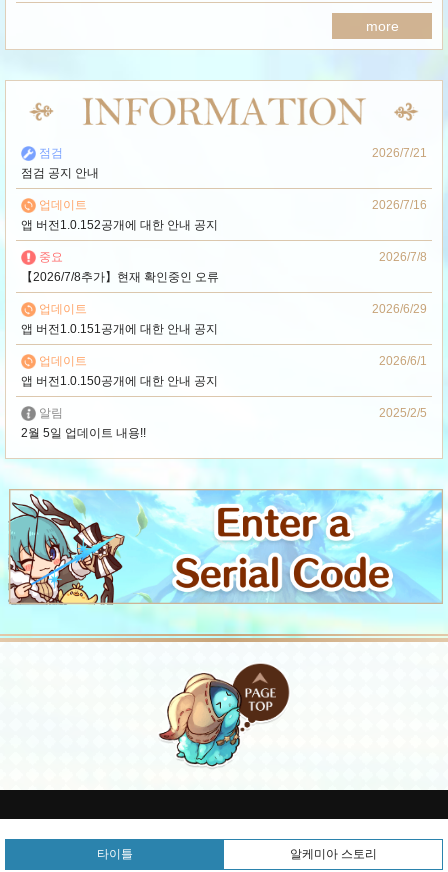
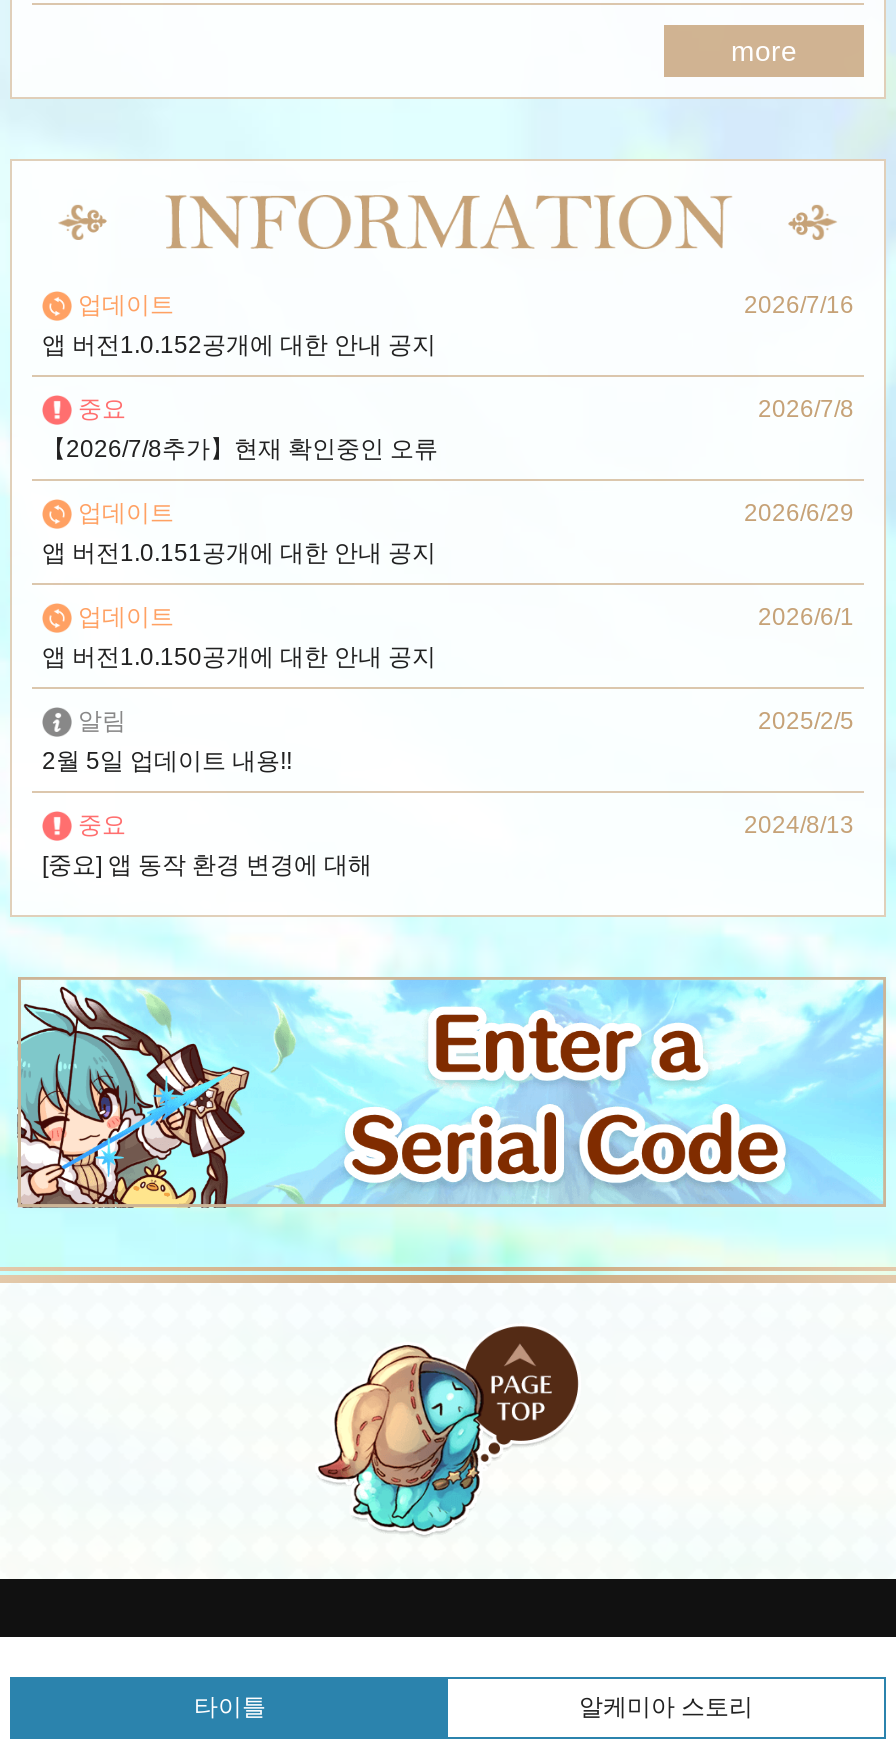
[21,146,427,180] 점검 | 2026/7/21 | 점검 공지 안내 -> none
moved [21,198,427,440] -> [42,292,854,774]: 업데이트 | 2026/7/16 | 앱 버전1.0.152공개에 대한 안내 공지 | ... | 2025/2/5 | 2월 5일 업데이트 내용!!
none -> [42,812,854,878] 중요 | 2024/8/13 | [중요] 앱 동작 환경 변경에 대해

